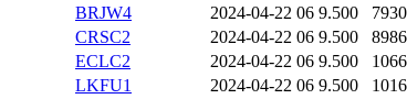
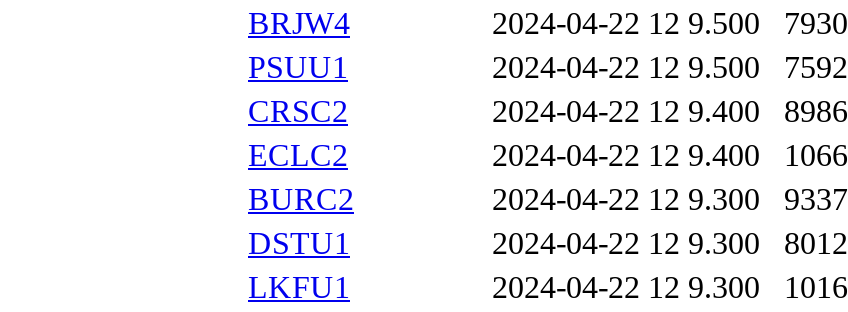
[210,4,407,22] 2024-04-22 06 9.500 7930 -> [492,7,848,41] 2024-04-22 12 9.500 7930
none -> [248,51,848,85] PSUU1 | 2024-04-22 12 9.500 | 7592
[210,28,407,47] 2024-04-22 06 9.500 8986 -> [492,95,848,129] 2024-04-22 12 9.400 8986
[210,52,358,71] 2024-04-22 06 9.500 -> [492,139,760,173] 2024-04-22 12 9.400
none -> [248,183,848,261] BURC2 | 2024-04-22 12 9.300 | 9337 | DSTU1 | 2024-04-22 12 9.300 | 8012
[210,76,358,95] 2024-04-22 06 9.500 -> [492,271,760,305] 2024-04-22 12 9.300

